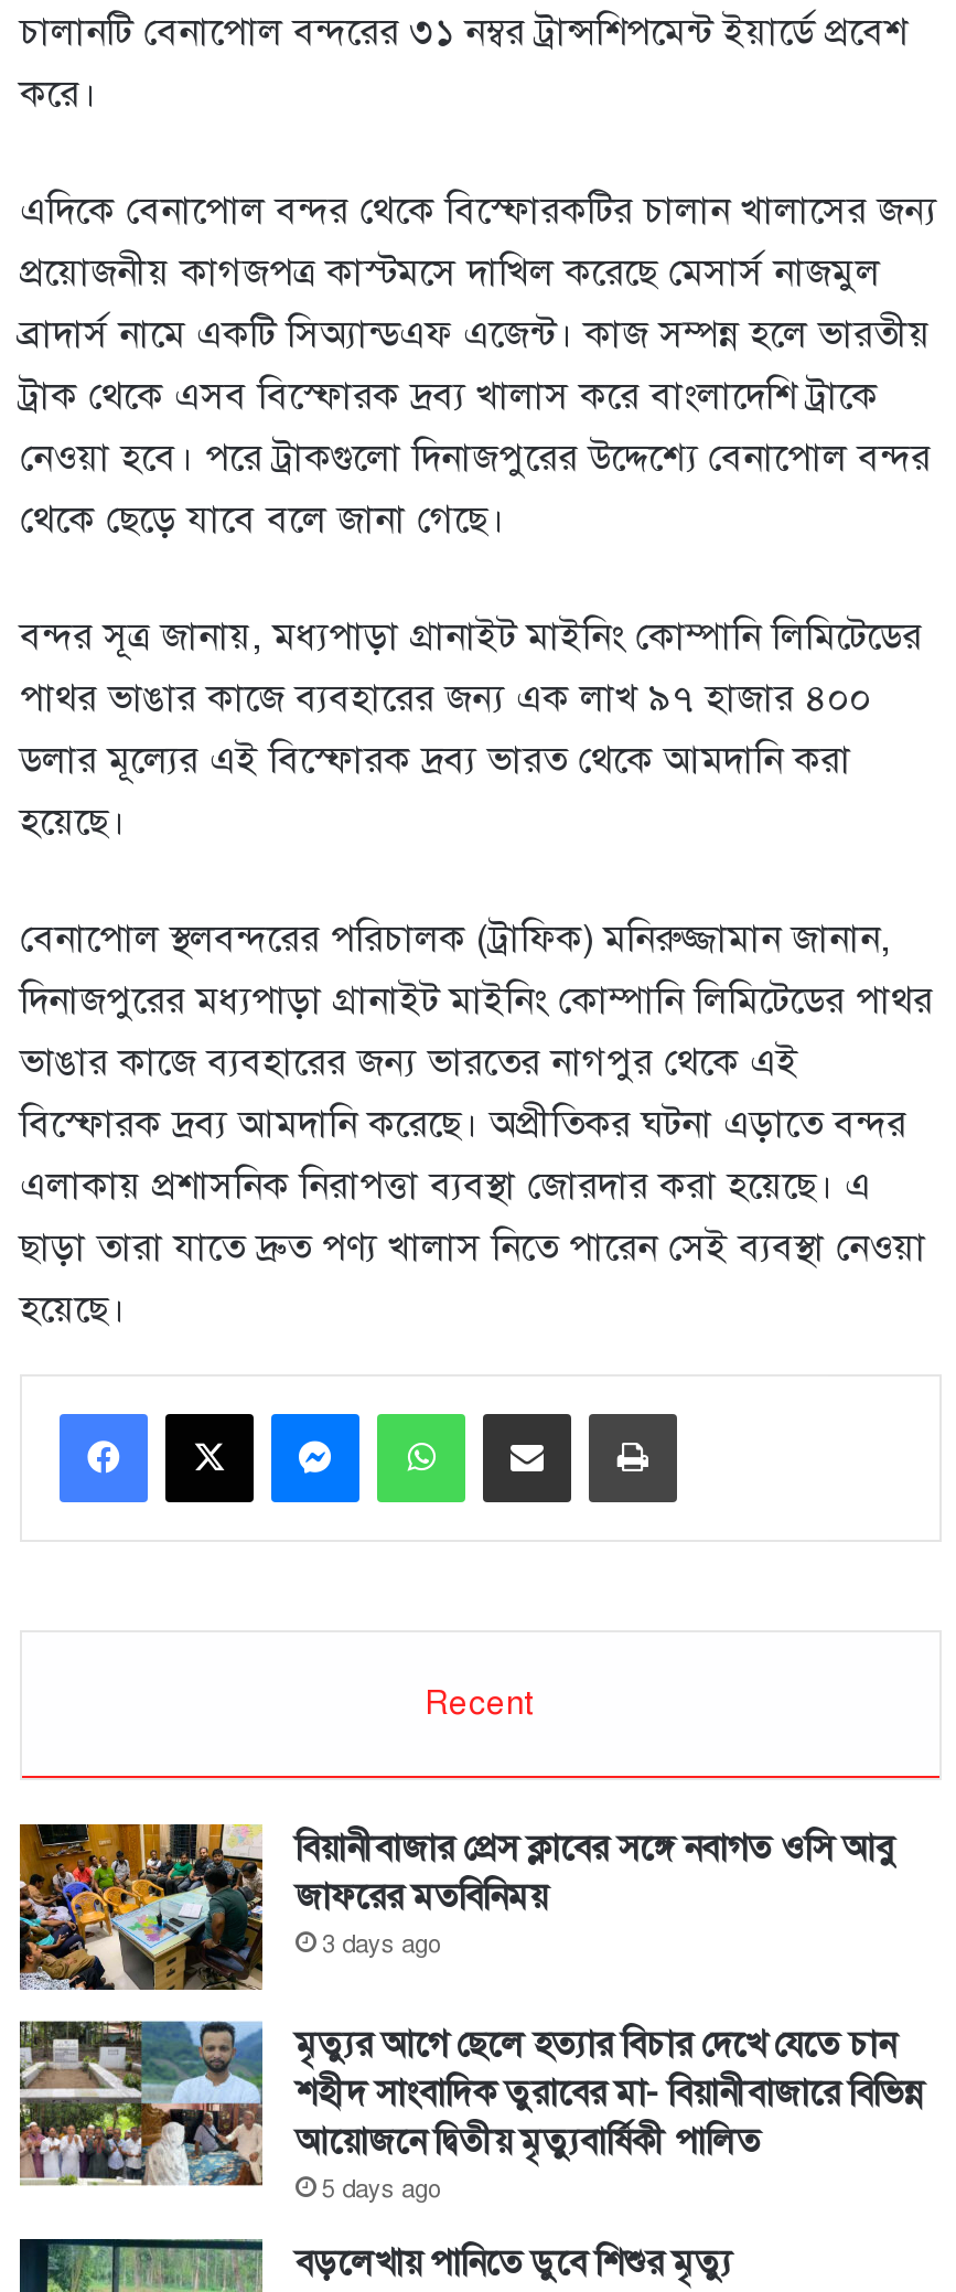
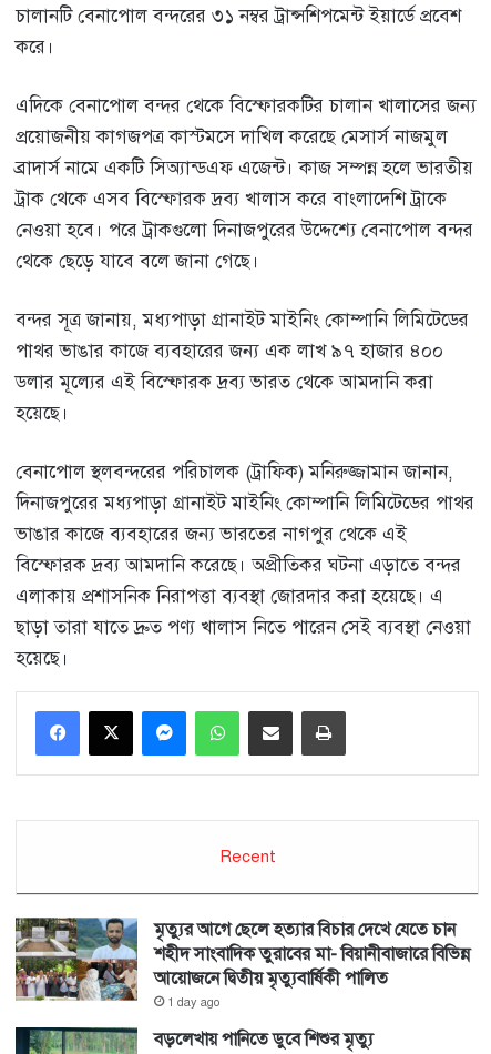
[18,1822,895,1992] [image] | বিয়ানীবাজার প্রেস ক্লাবের সঙ্গে নবাগত ওসি আবু | জাফরের মতবিনিময় | 3 days ago -> none
[322,2176,439,2205] 5 days ago -> [167,995,219,1010] 1 day ago

